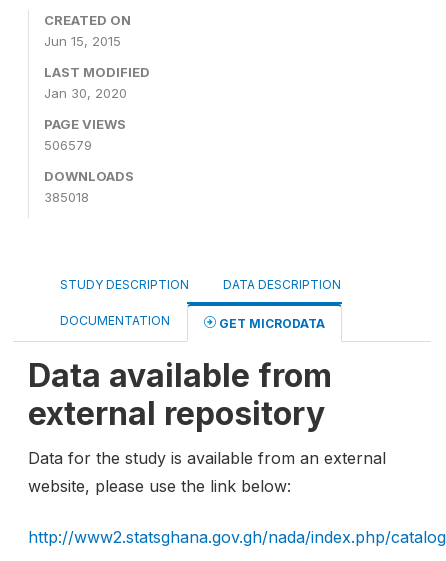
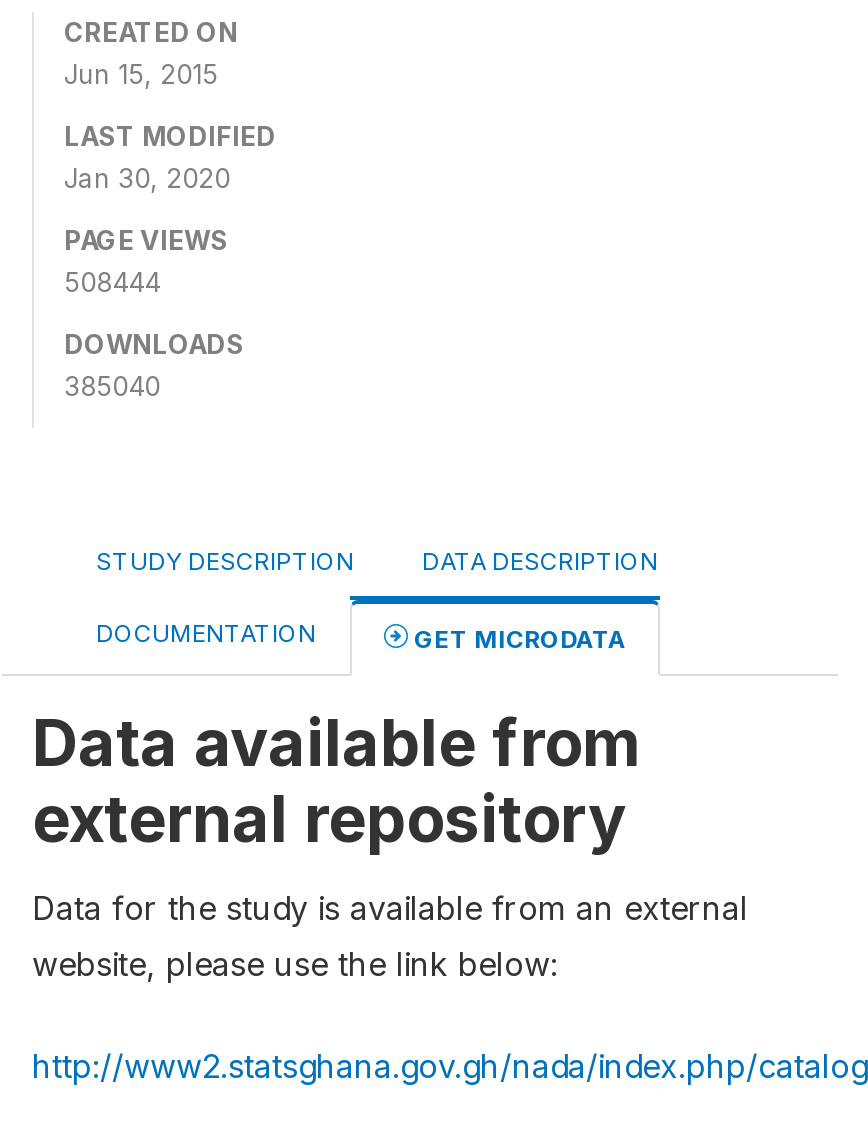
[44,137,92,153] 506579 -> [64,266,160,298] 508444
[44,189,89,205] 385018 -> [64,370,160,402] 385040

